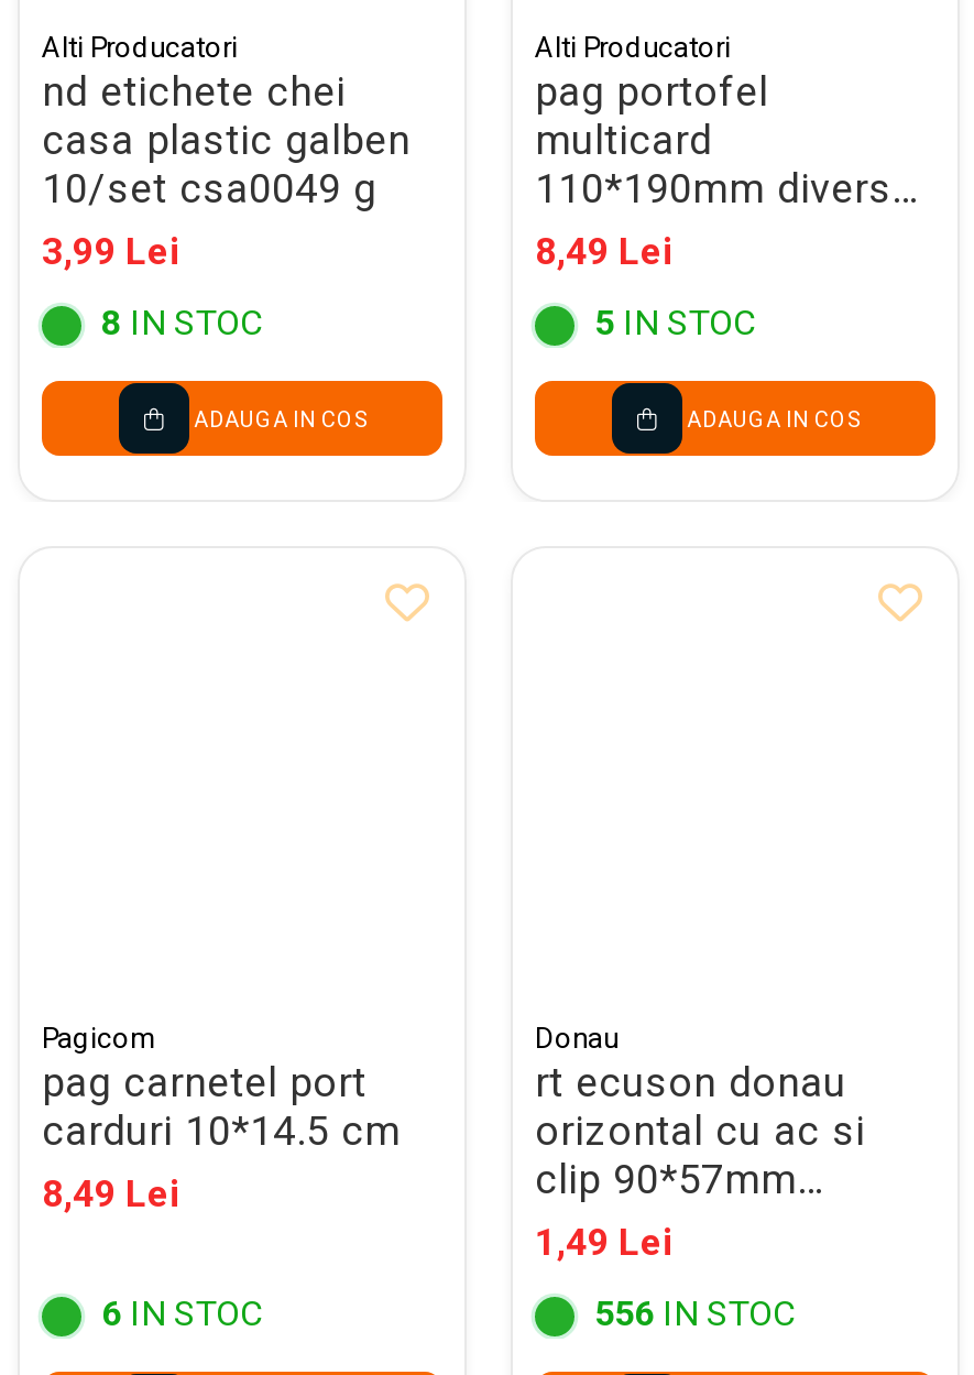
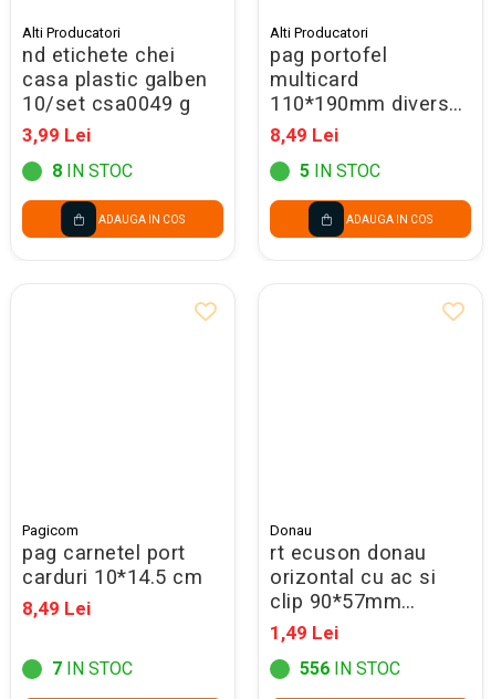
[101,1293,262,1335] 6 IN STOC -> [52,658,133,679] 7 IN STOC

